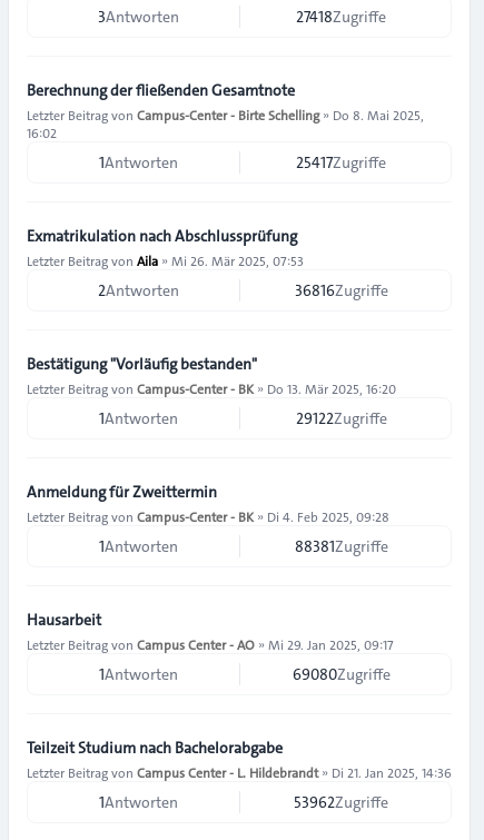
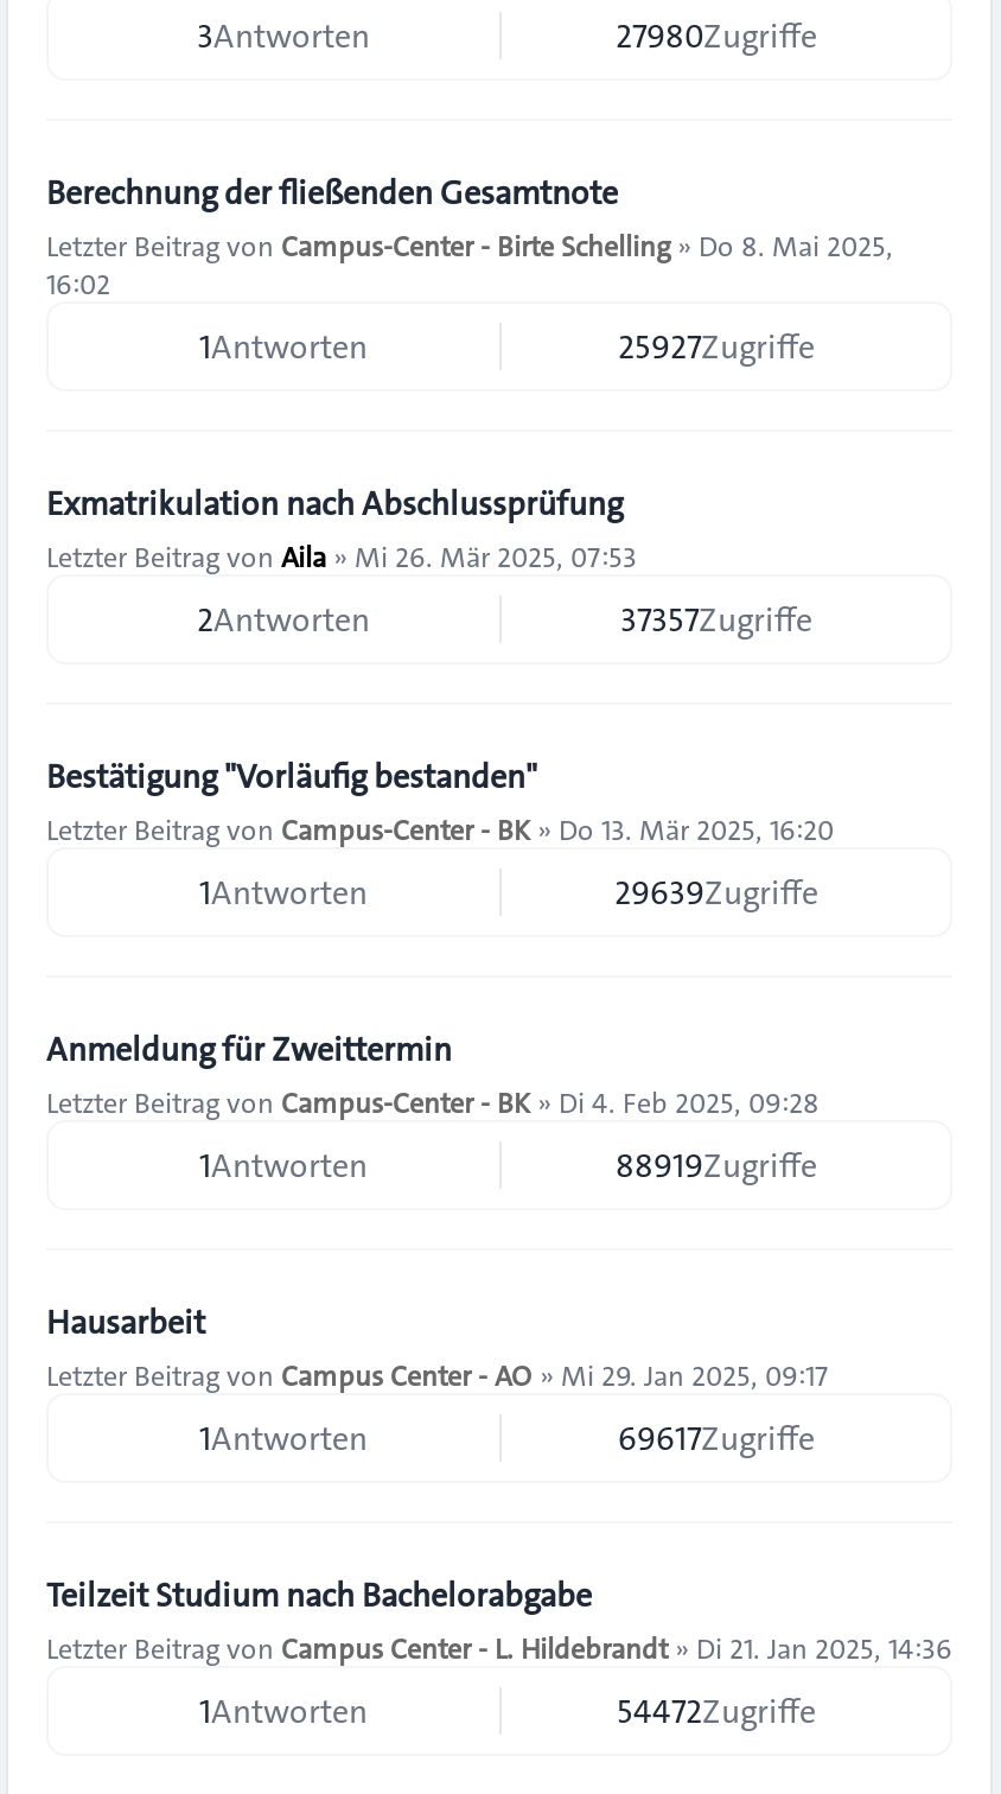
[296,6,386,28] 27418Zugriffe -> [616,12,817,59] 27980Zugriffe
[296,151,386,174] 25417Zugriffe -> [618,323,815,370] 25927Zugriffe
[294,279,388,302] 36816Zugriffe -> [620,596,812,643] 37357Zugriffe
[295,407,387,429] 29122Zugriffe -> [614,869,818,916] 29639Zugriffe
[294,535,388,557] 88381Zugriffe -> [616,1141,817,1189] 88919Zugriffe
[292,663,390,685] 69080Zugriffe -> [618,1414,815,1462] 69617Zugriffe
[294,791,388,813] 53962Zugriffe -> [617,1687,816,1735] 54472Zugriffe

